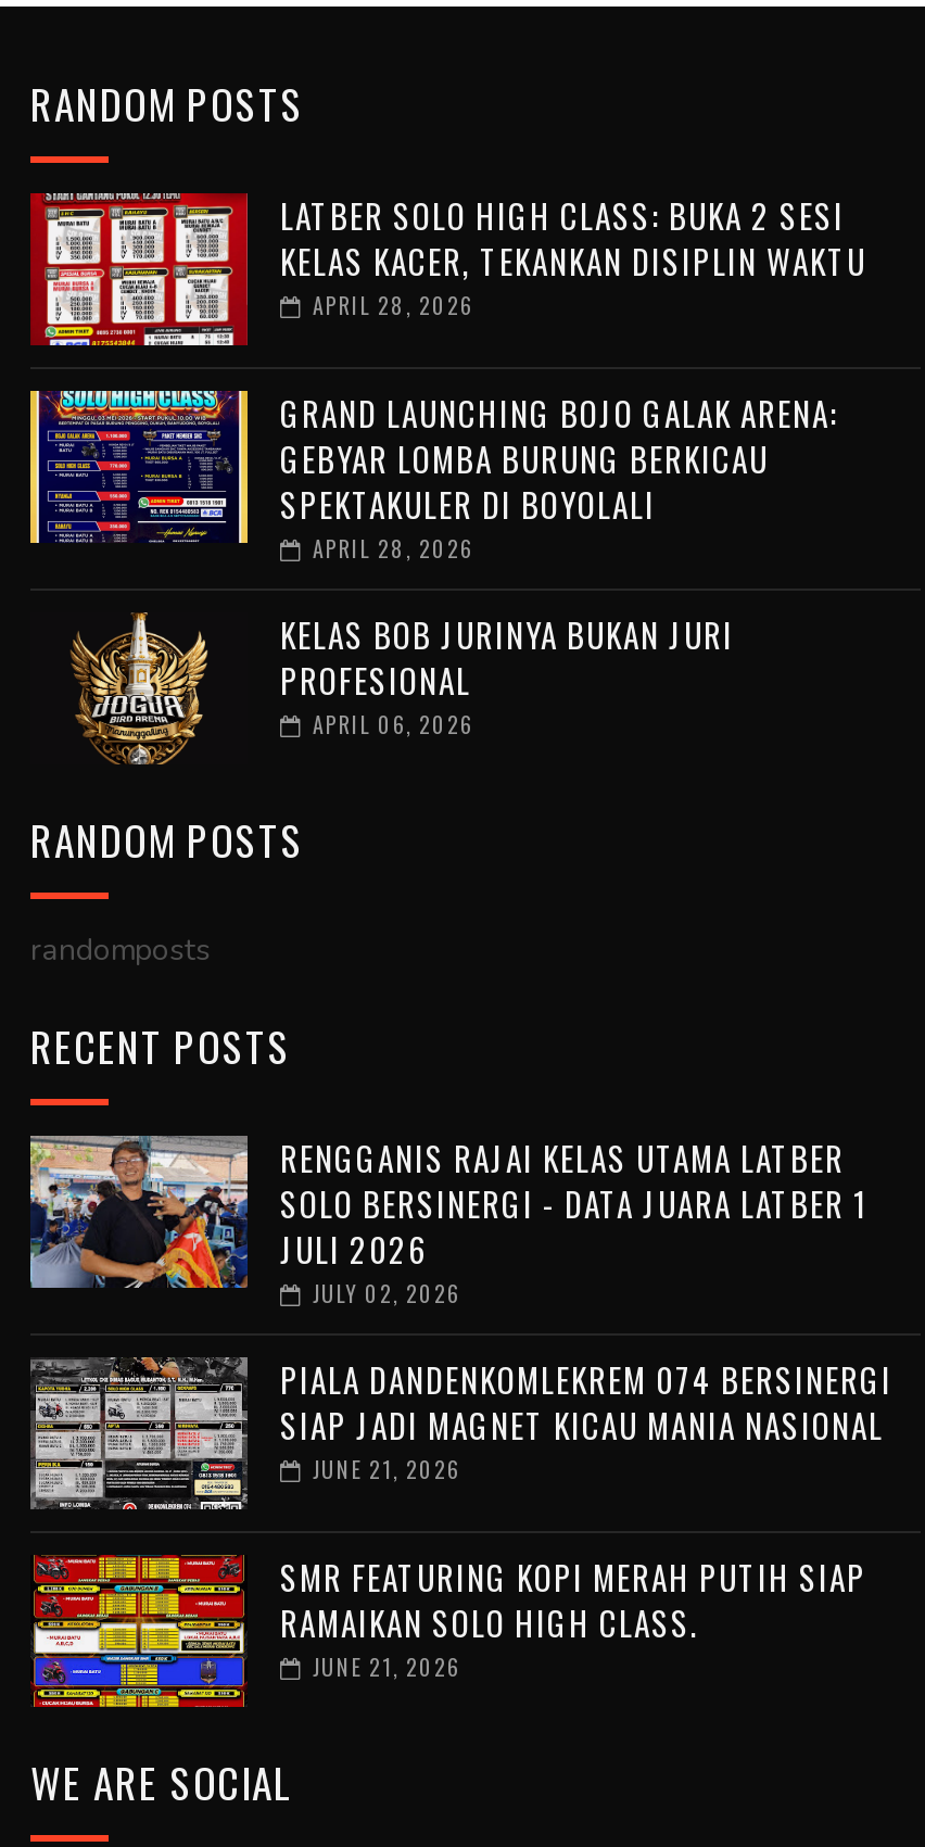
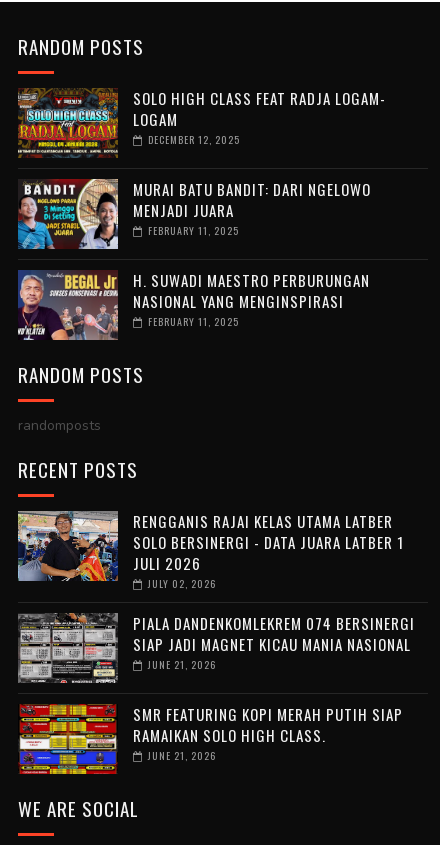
[28,191,866,347] [image] | LATBER SOLO HIGH CLASS: BUKA 2 SESI | KELAS KACER, TEKANKAN DISIPLIN WAKTU | APRIL 28, 2026 -> [17,87,386,158] [image] | SOLO HIGH CLASS FEAT RADJA LOGAM- | LOGAM | DECEMBER 12, 2025
[28,389,838,565] [image] | GRAND LAUNCHING BOJO GALAK ARENA: | GEBYAR LOMBA BURUNG BERKICAU | SPEKTAKULER DI BOYOLALI | APRIL 28, 2026 -> [17,178,371,250] [image] | MURAI BATU BANDIT: DARI NGELOWO | MENJADI JUARA | FEBRUARY 11, 2025
[30,610,734,767] [image] | KELAS BOB JURINYA BUKAN JURI | PROFESIONAL | APRIL 06, 2026 -> [17,269,370,341] [image] | H. SUWADI MAESTRO PERBURUNGAN | NASIONAL YANG MENGINSPIRASI | FEBRUARY 11, 2025

